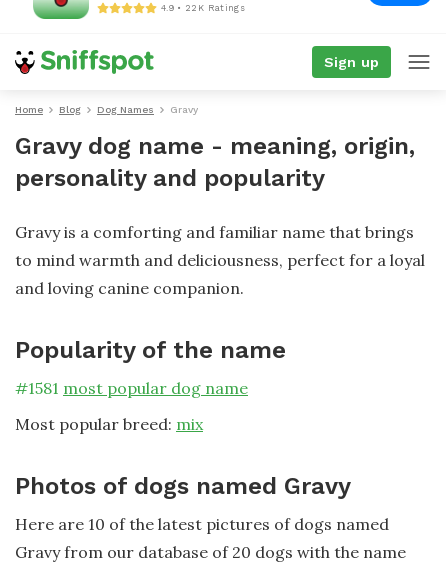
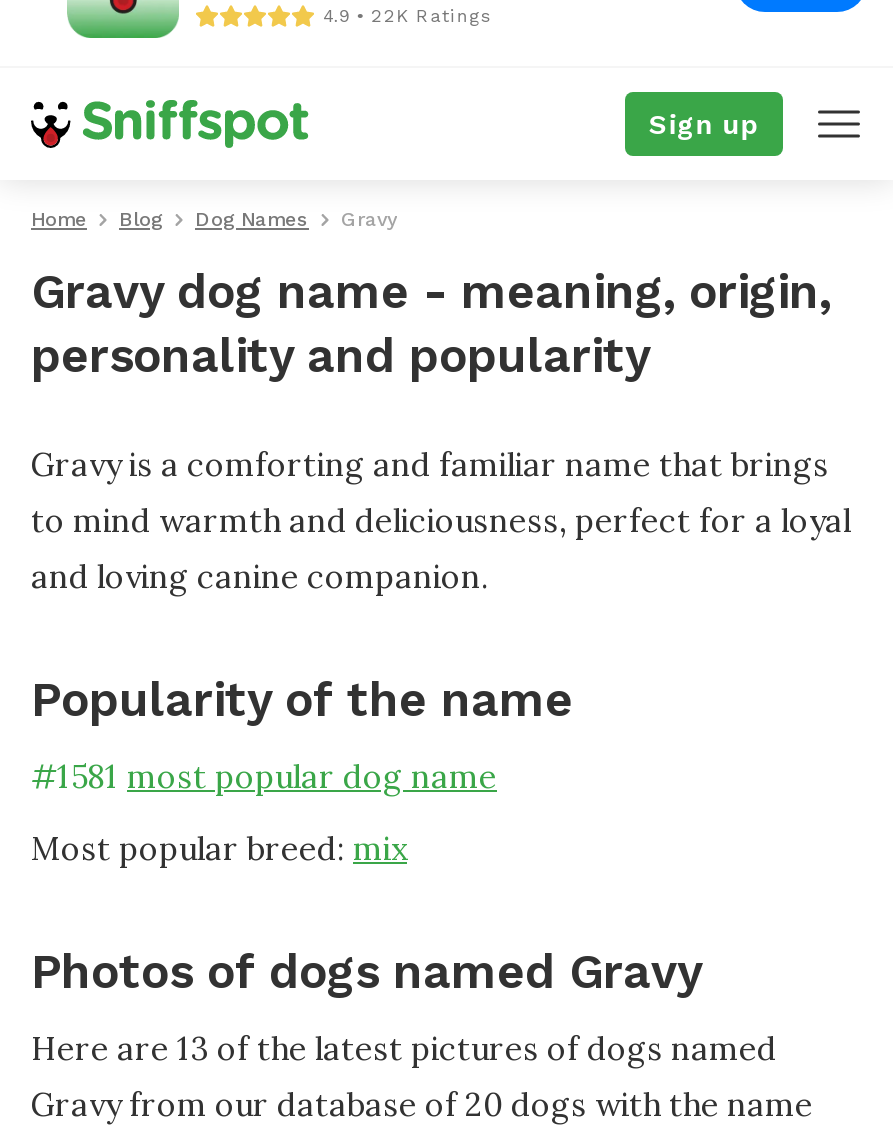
[15,514,389,534] Here are 10 of the latest pictures of dogs named -> [31,1028,777,1068] Here are 13 of the latest pictures of dogs named

